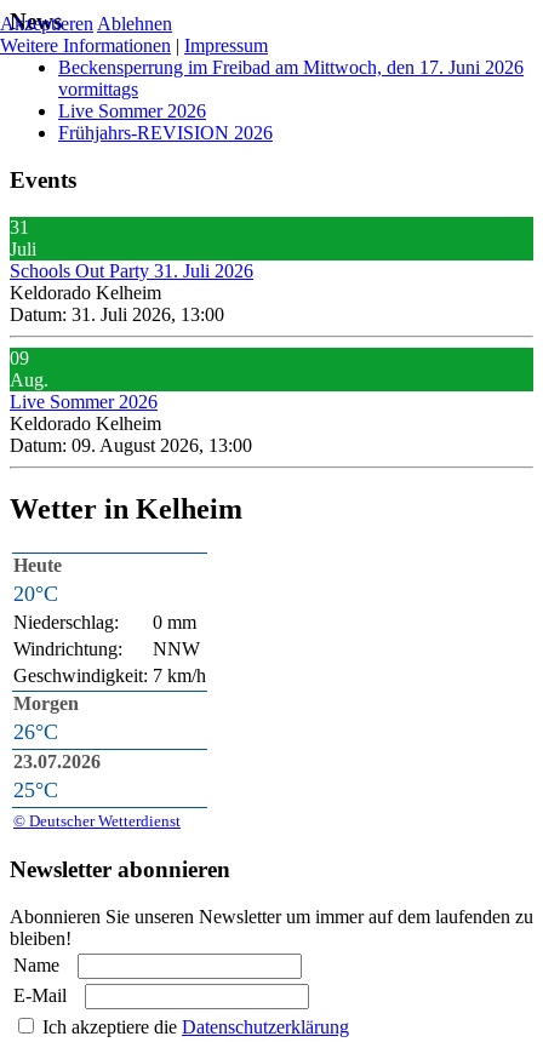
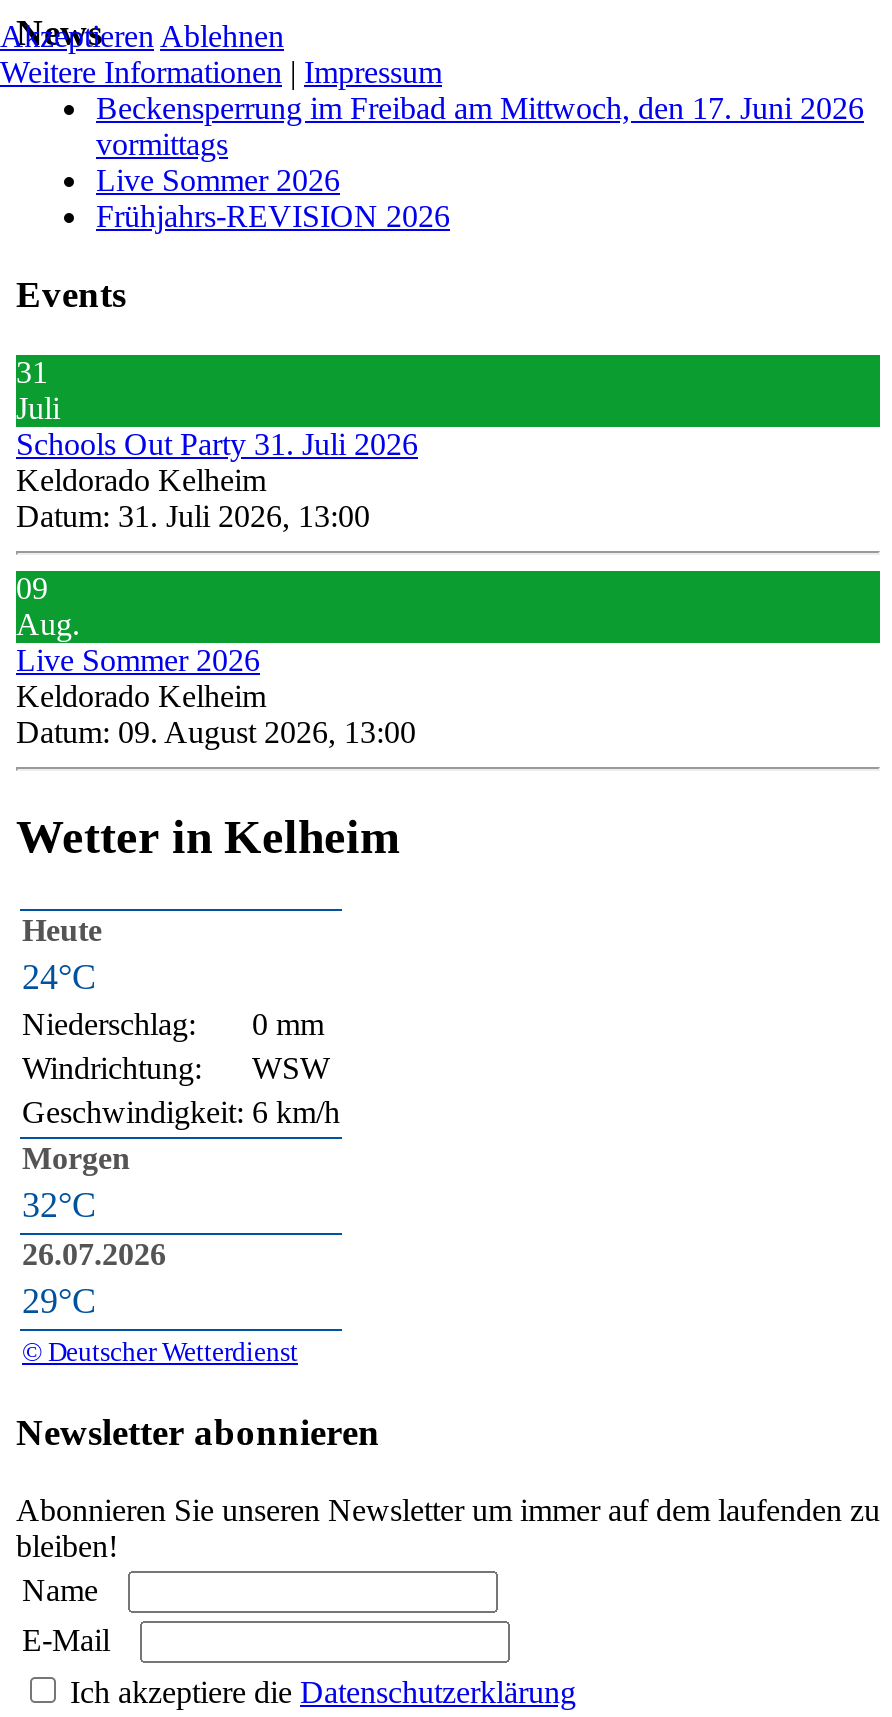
[13,581,58,605] 20°C -> [22,956,96,996] 24°C
[13,638,206,685] NNW | Geschwindigkeit: 7 km/h -> [22,1050,340,1128] WSW | Geschwindigkeit: 6 km/h
[13,719,101,802] 26°C | 23.07.2026 | 25°C -> [22,1184,166,1320] 32°C | 26.07.2026 | 29°C

